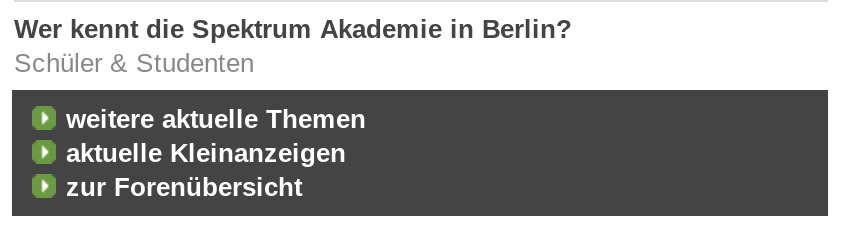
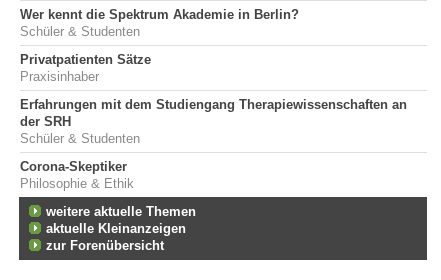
none -> [20,52,407,191] Privatpatienten Sätze | Praxisinhaber | Erfahrungen mit dem Studiengang Therapiewissenschaften an | der SRH | Schüler & Studenten | Corona-Skeptiker | Philosophie & Ethik

